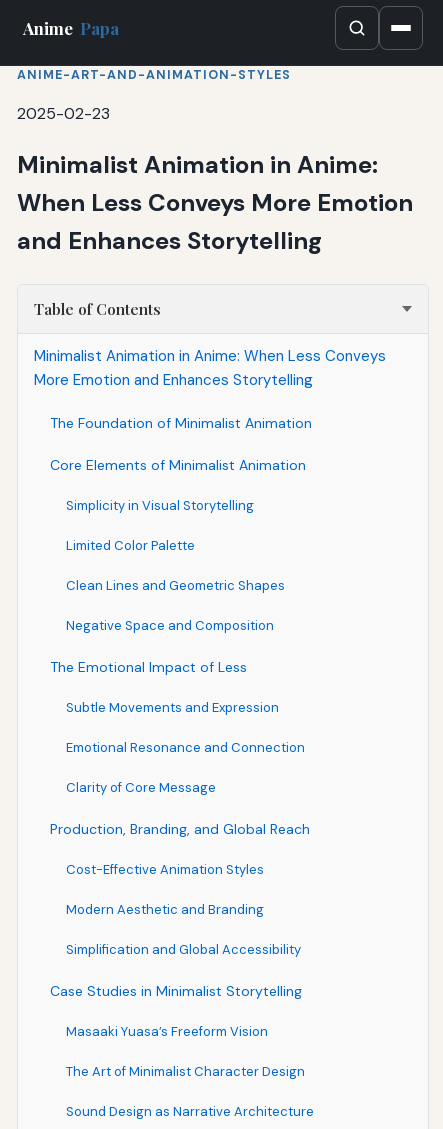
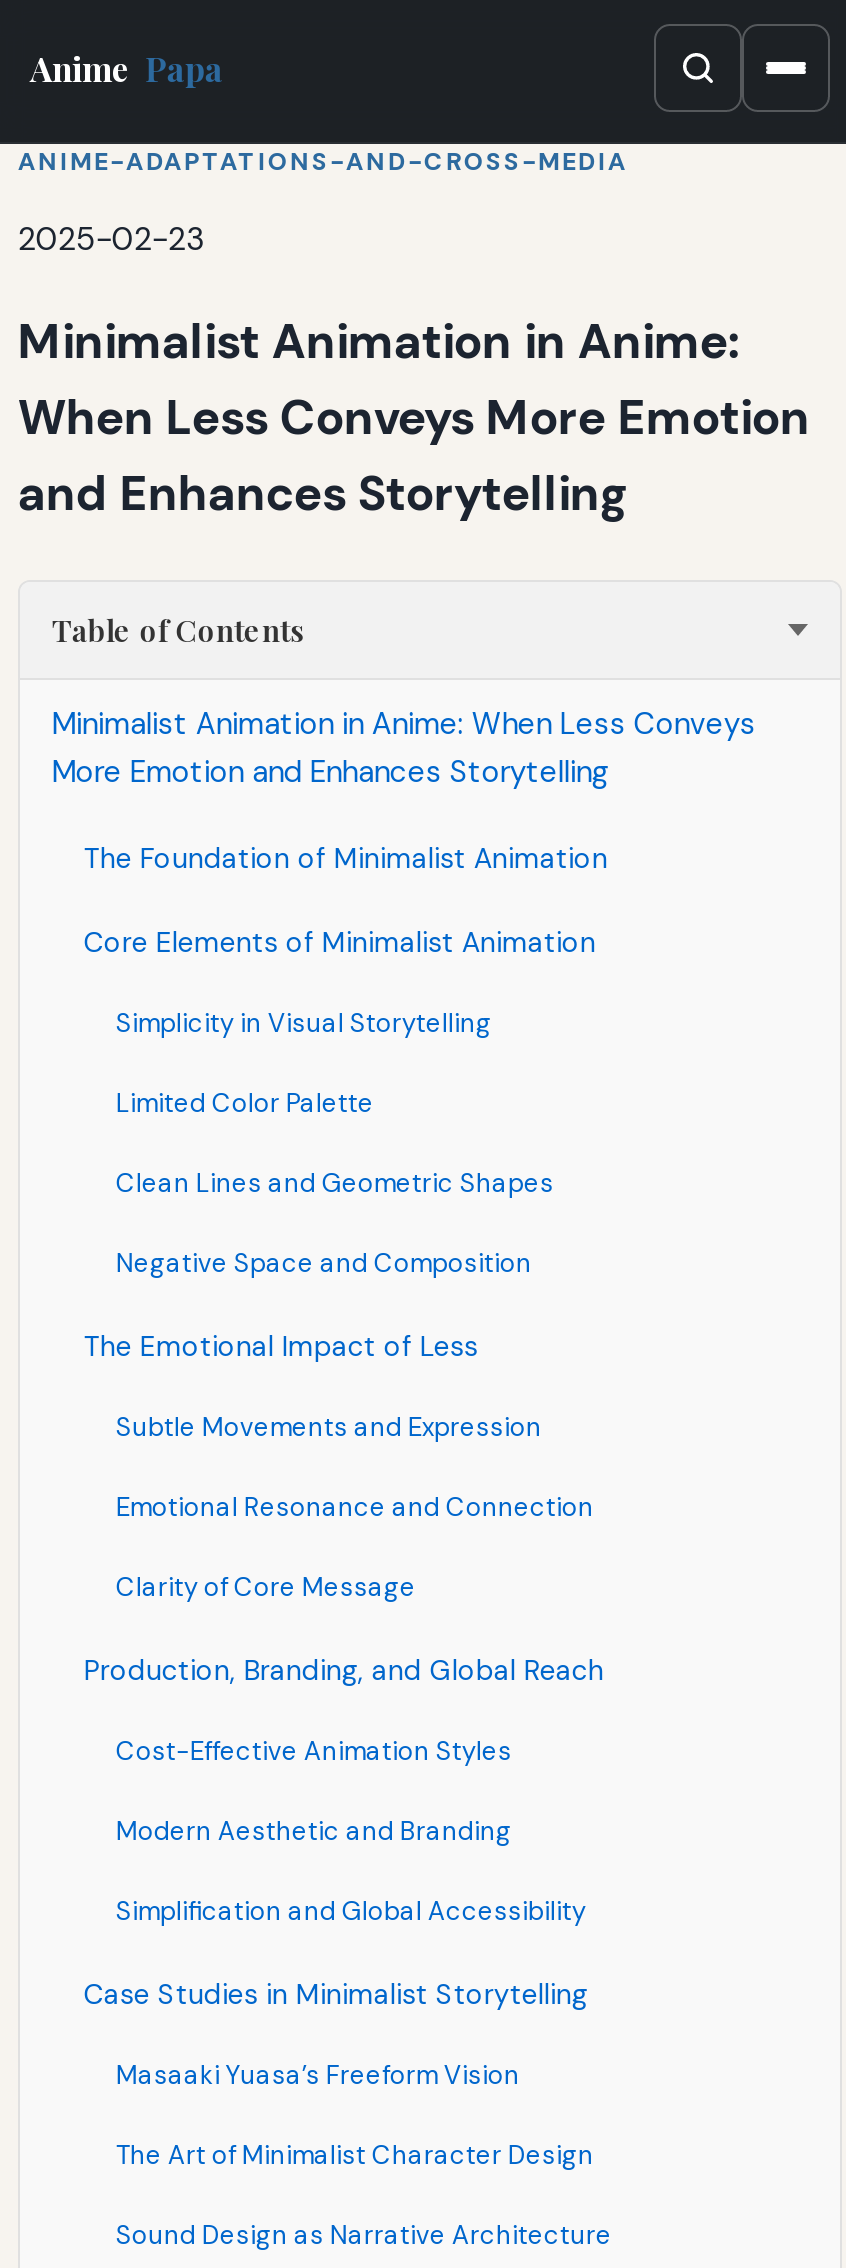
[17,67,291,83] ANIME-ART-AND-ANIMATION-STYLES -> [18,146,628,178] ANIME-ADAPTATIONS-AND-CROSS-MEDIA

